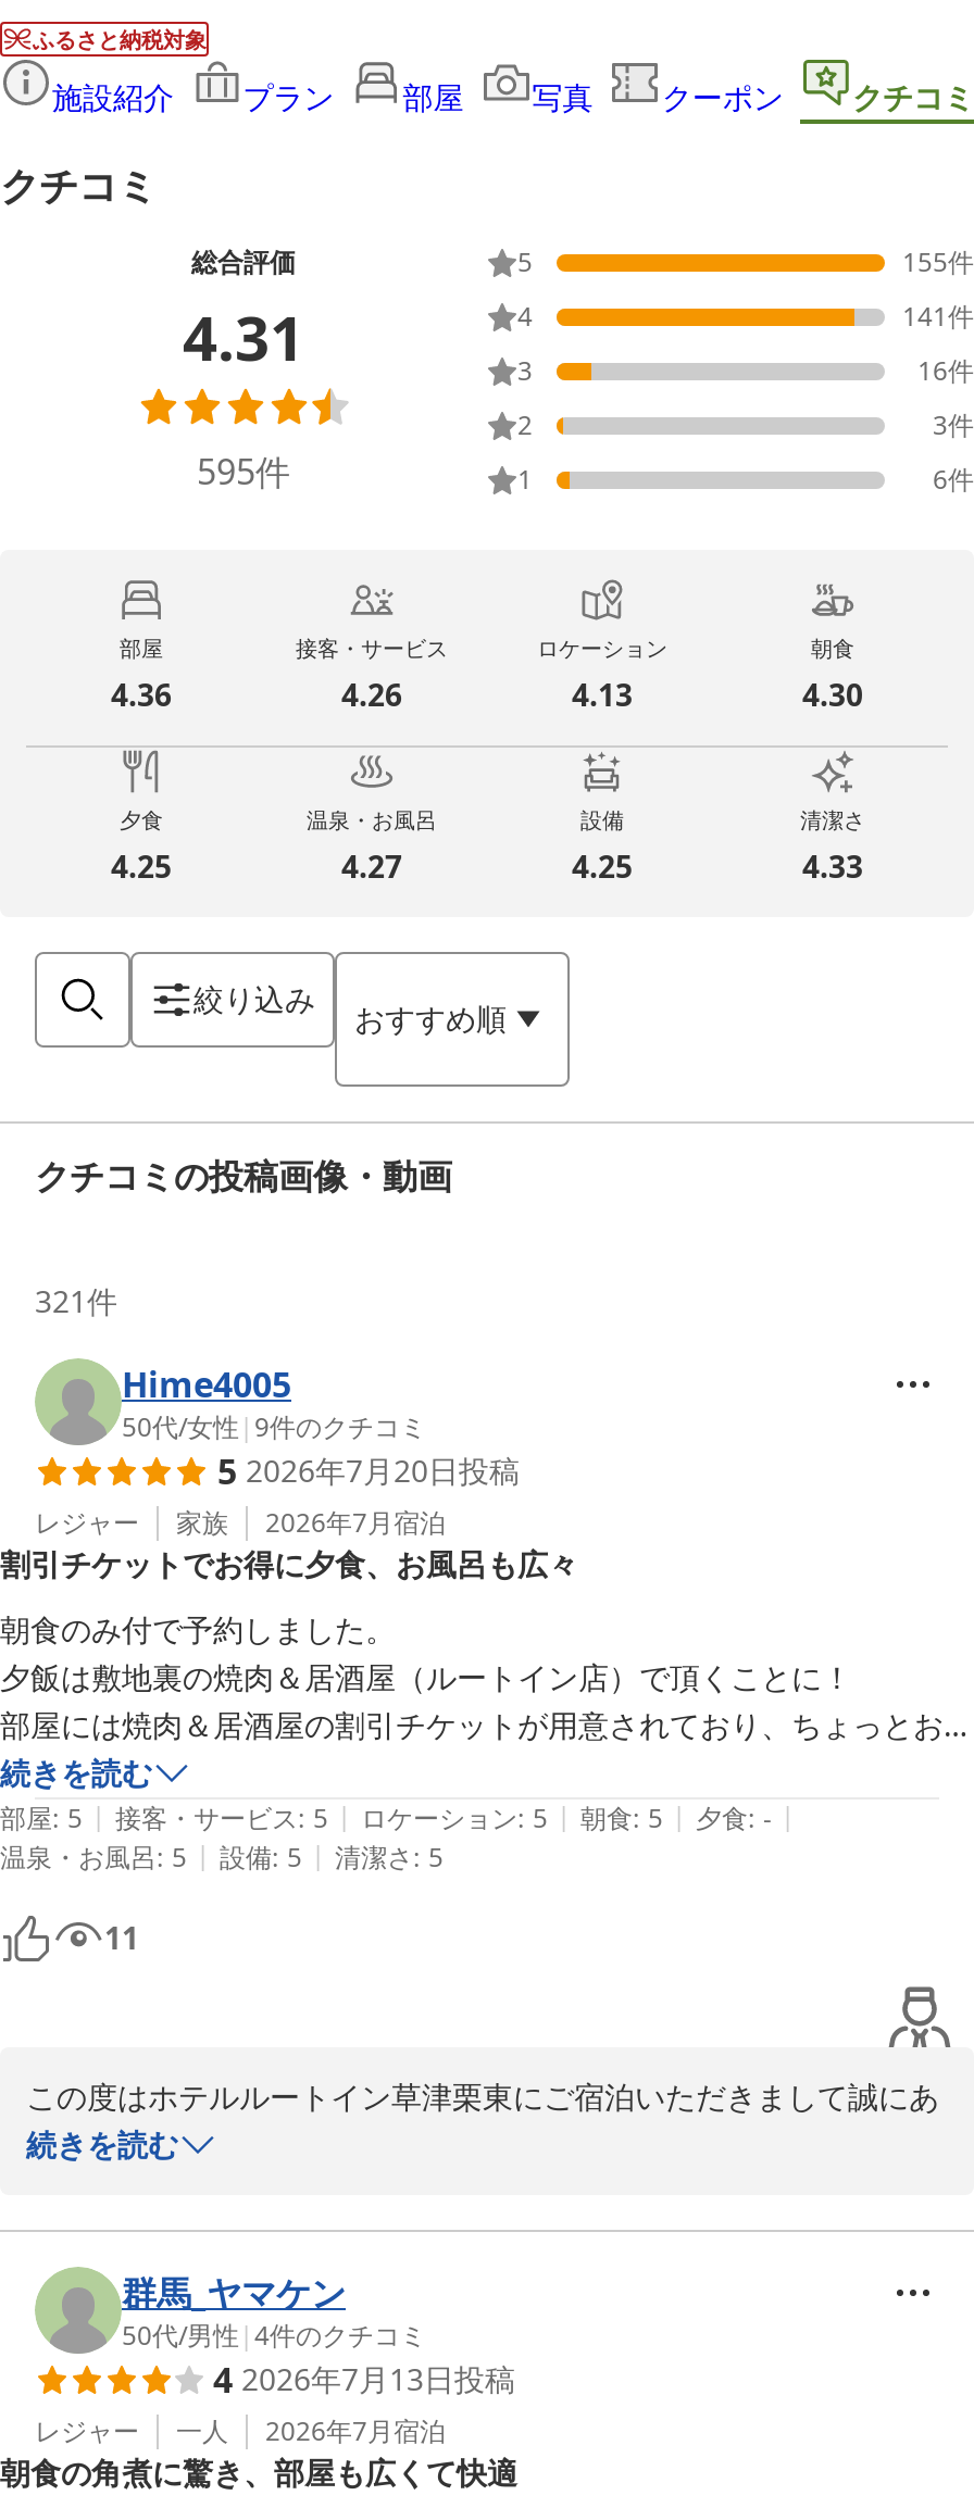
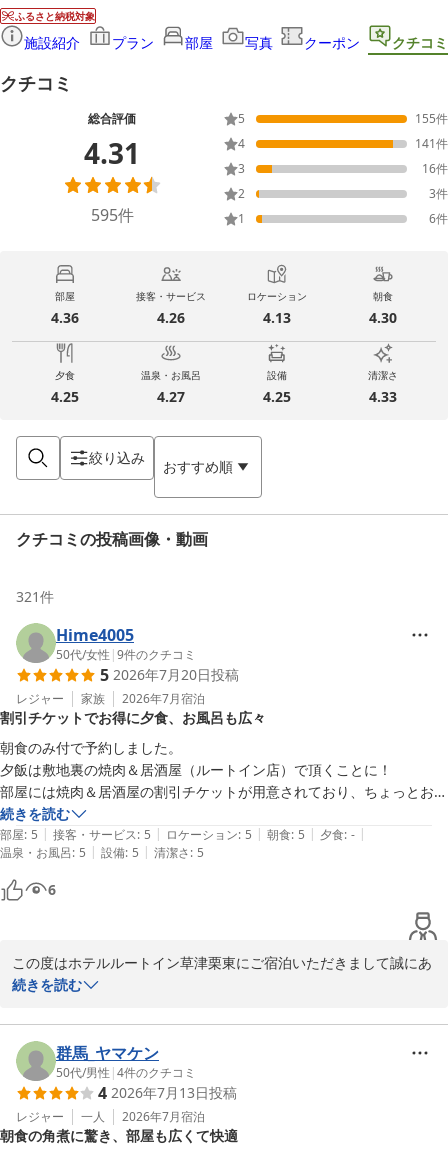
[104,1917,139,1958] 11 -> [48,880,56,899] 6

